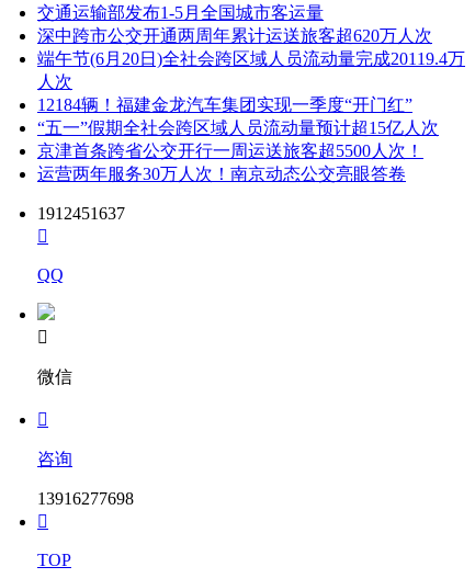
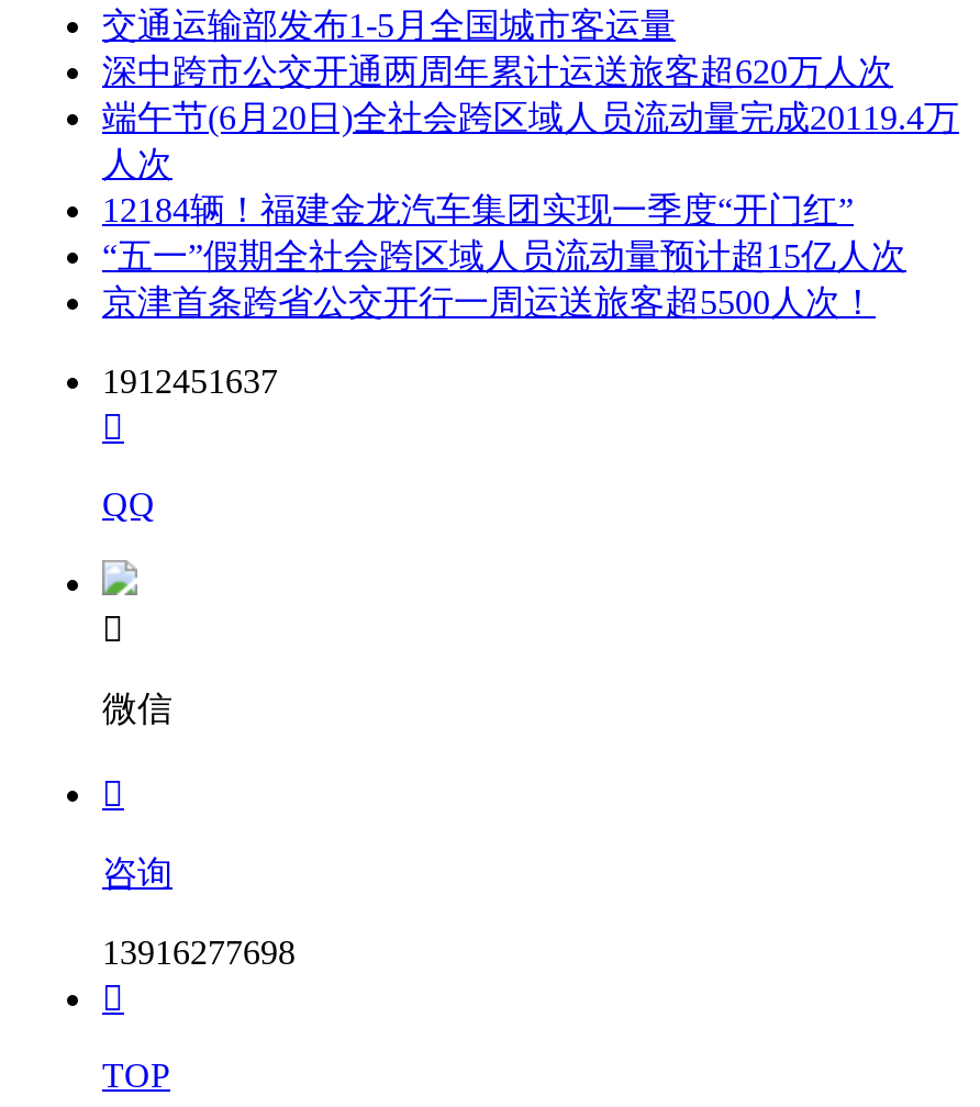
[37,164,406,183] 运营两年服务30万人次！南京动态公交亮眼答卷 -> none

